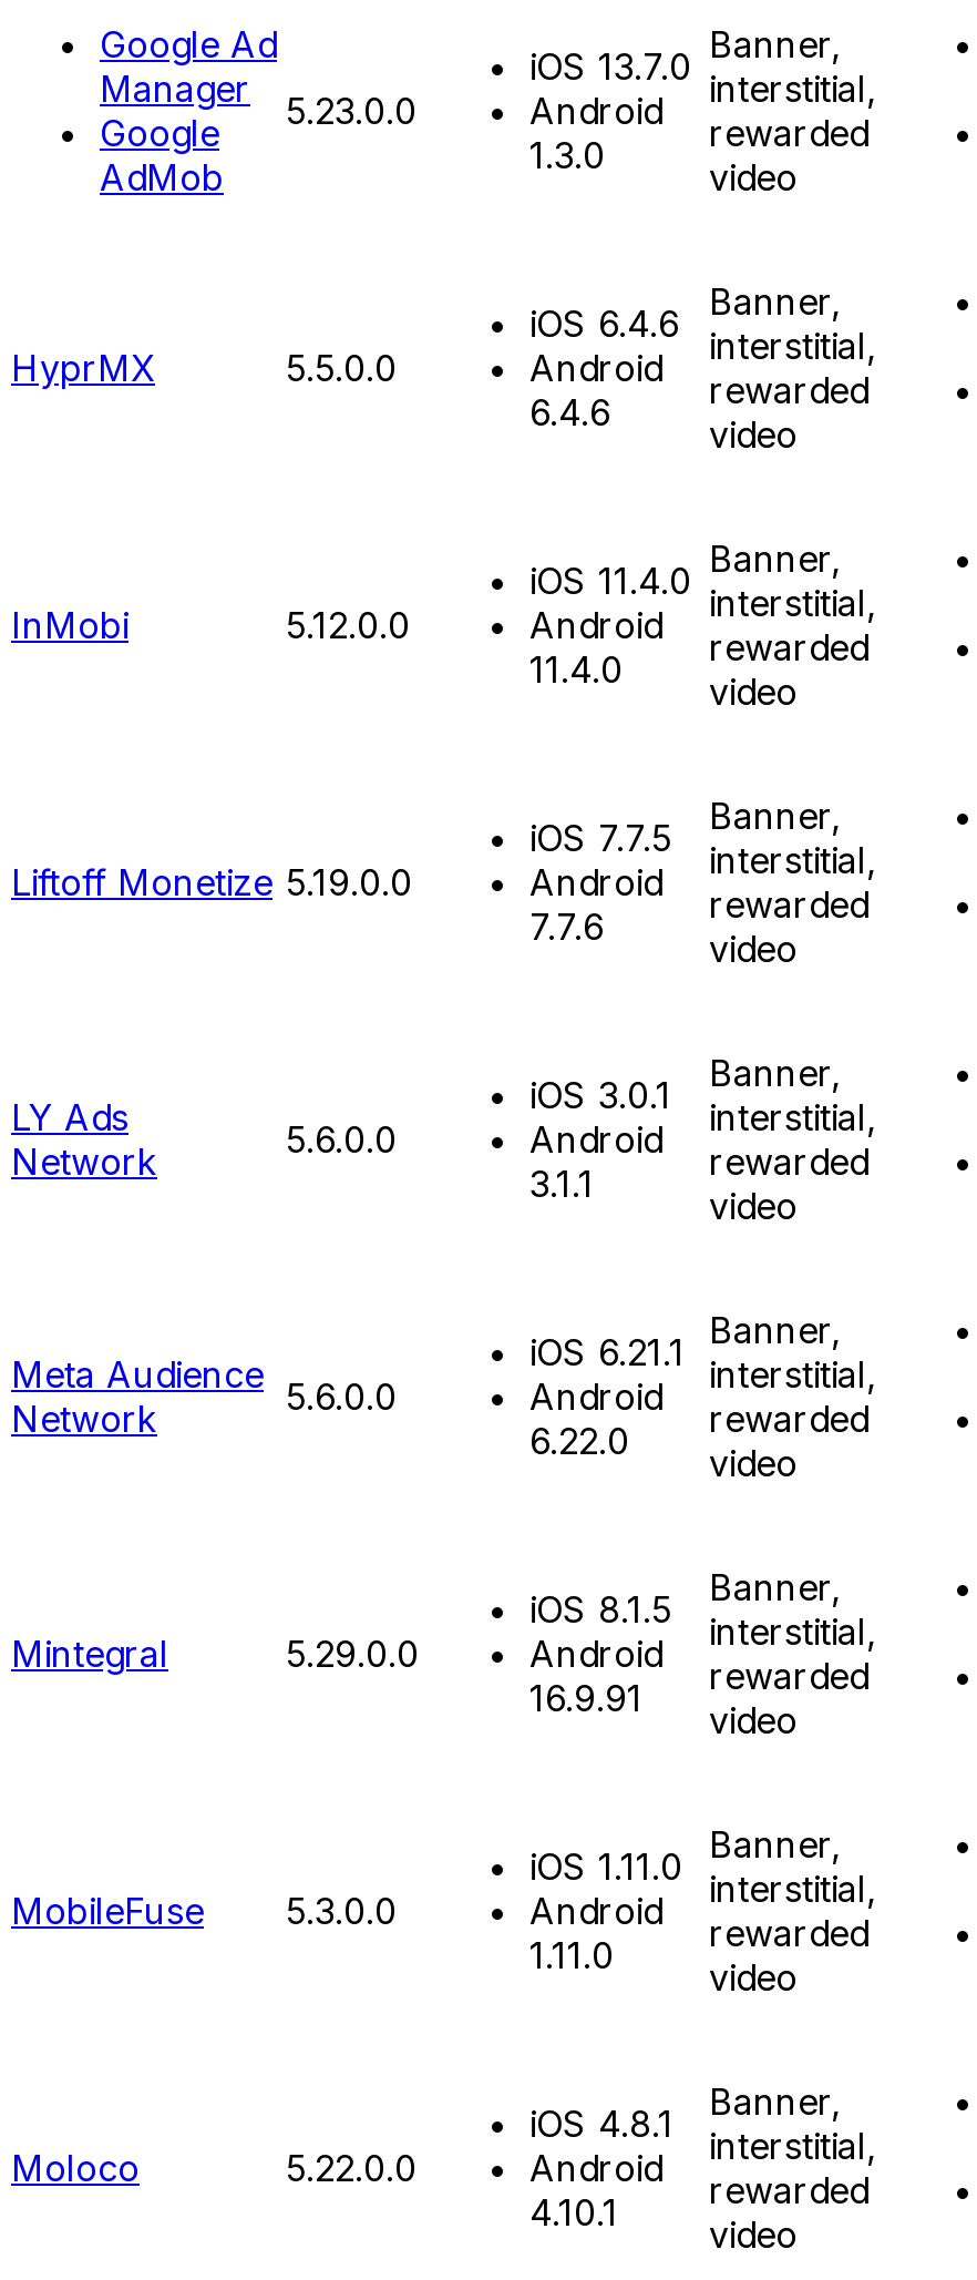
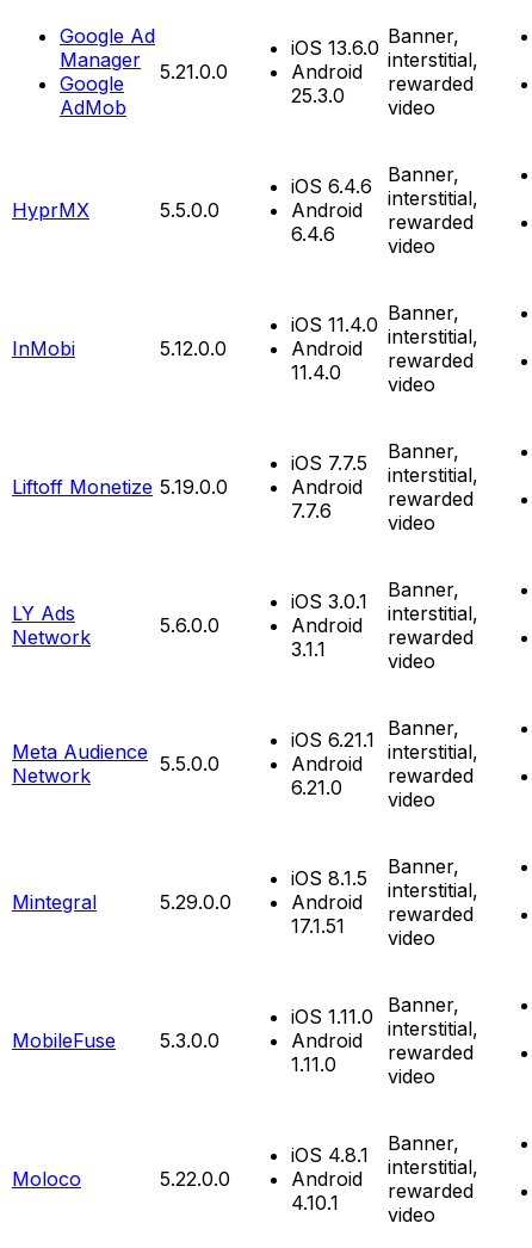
[529,44,691,88] iOS 13.7.0 -> [291,36,379,59] iOS 13.6.0
[100,66,416,155] Manager Google 5.23.0.0 -> [60,47,228,95] Manager Google 5.21.0.0
[529,133,605,177] 1.3.0 -> [291,83,345,107] 25.3.0
[529,1307,877,1485] 6.22.0 Android iOS 6.21.1 rewarded video interstitial, Banner, -> [291,716,478,811] 6.21.0 Android iOS 6.21.1 rewarded video interstitial, Banner,
[11,1352,397,1418] Meta Audience 5.6.0.0 -> [12,739,219,775] Meta Audience 5.5.0.0
[529,1565,877,1742] 16.9.91 Android iOS 8.1.5 rewarded video interstitial, Banner, -> [291,854,478,949] 17.1.51 Android iOS 8.1.5 rewarded video interstitial, Banner,

